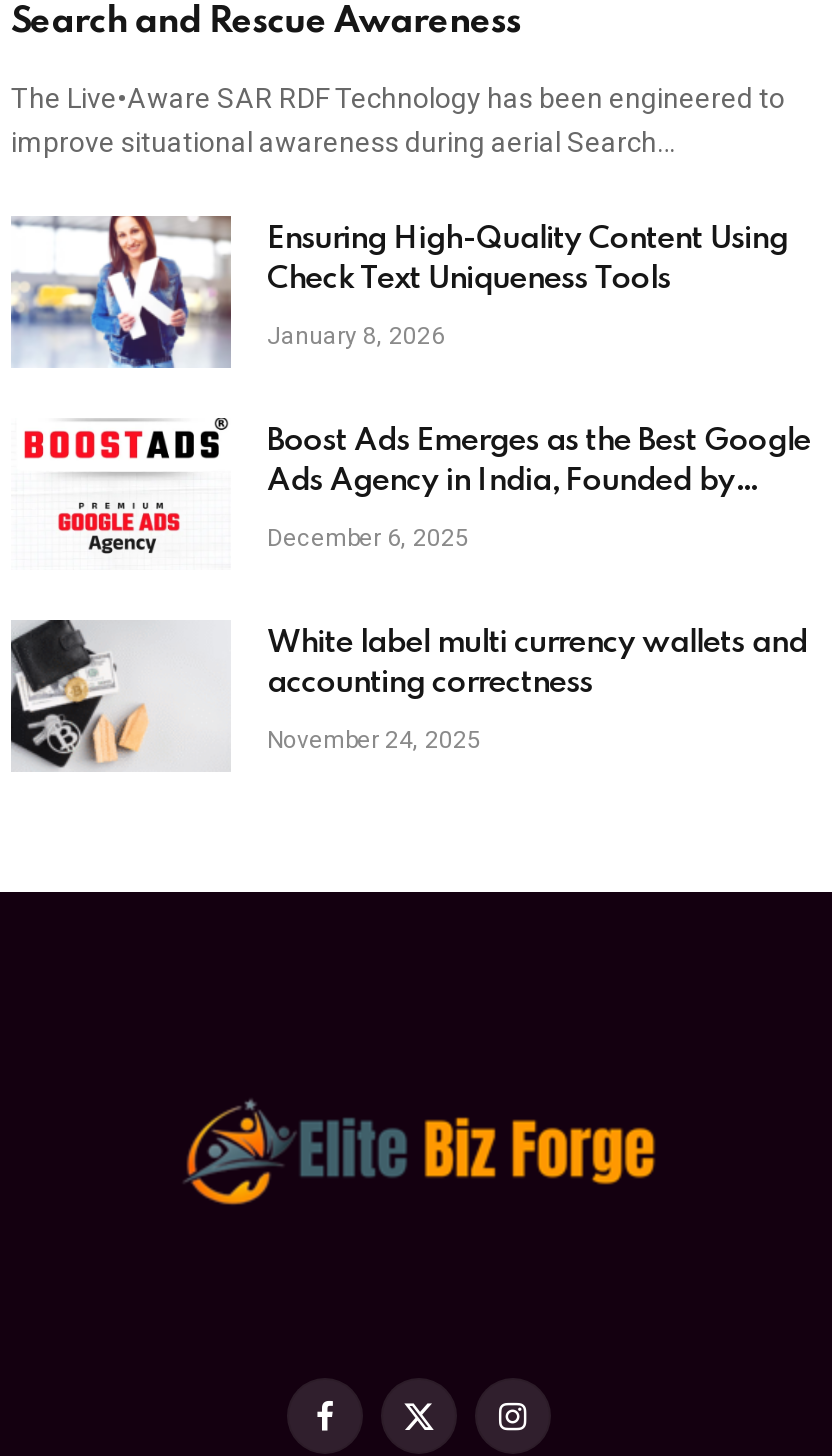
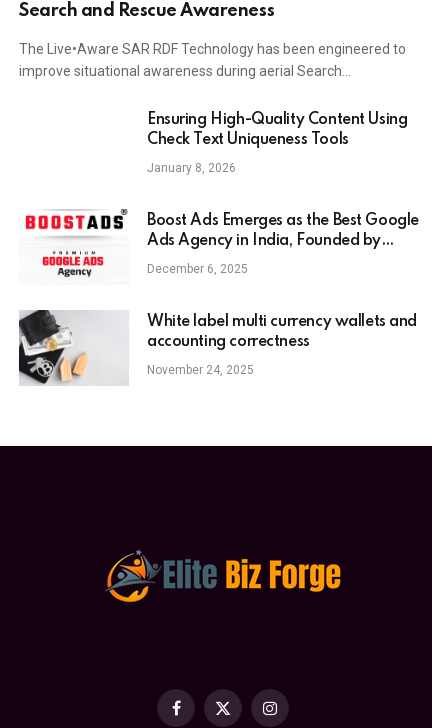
[9,214,233,370] [image] -> none

